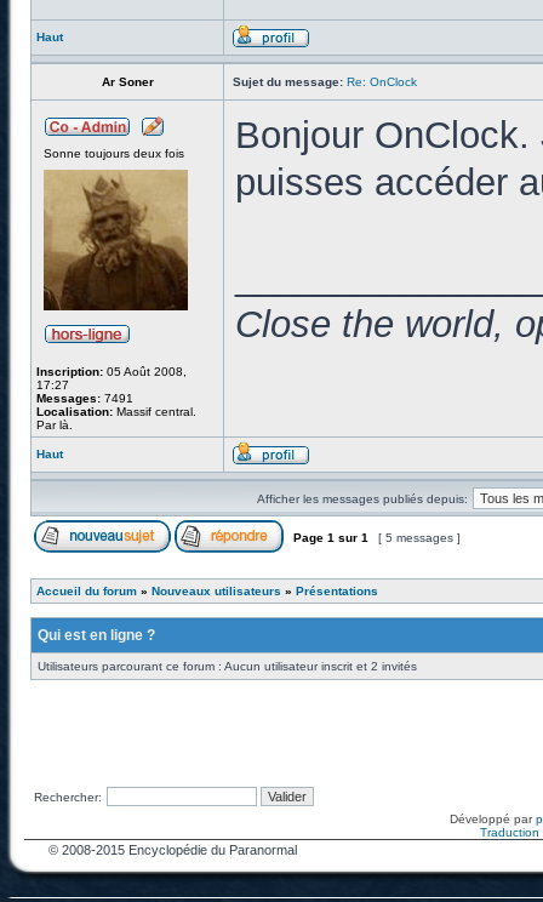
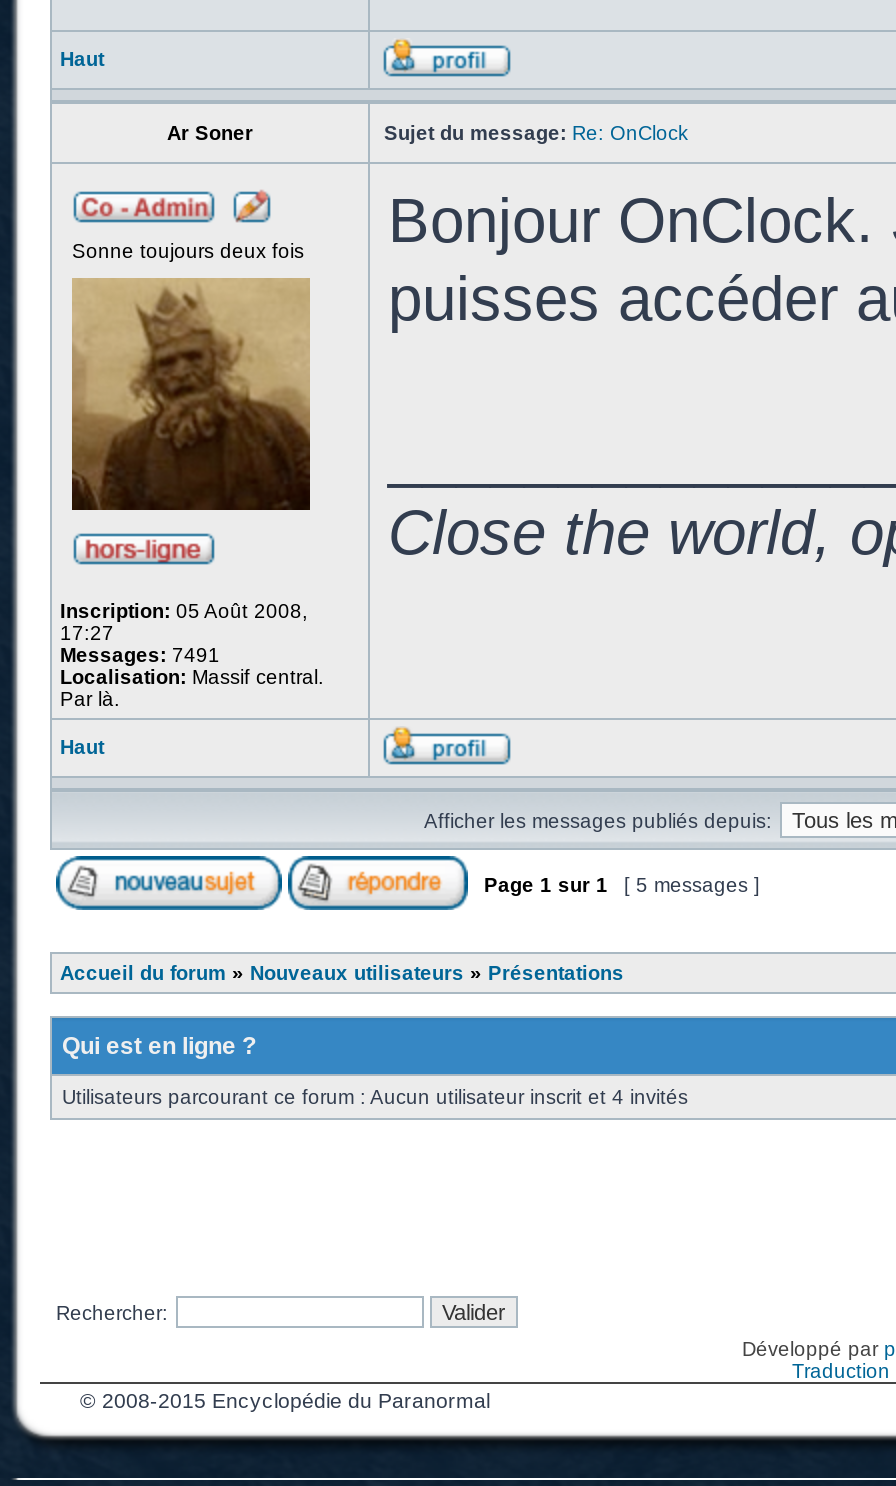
[38,660,417,673] Utilisateurs parcourant ce forum : Aucun utilisateur inscrit et 2 invités -> [62,1086,688,1108] Utilisateurs parcourant ce forum : Aucun utilisateur inscrit et 4 invités

